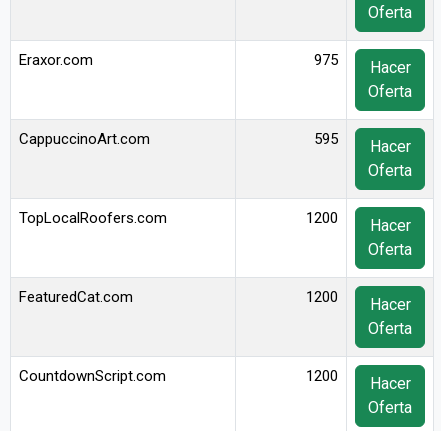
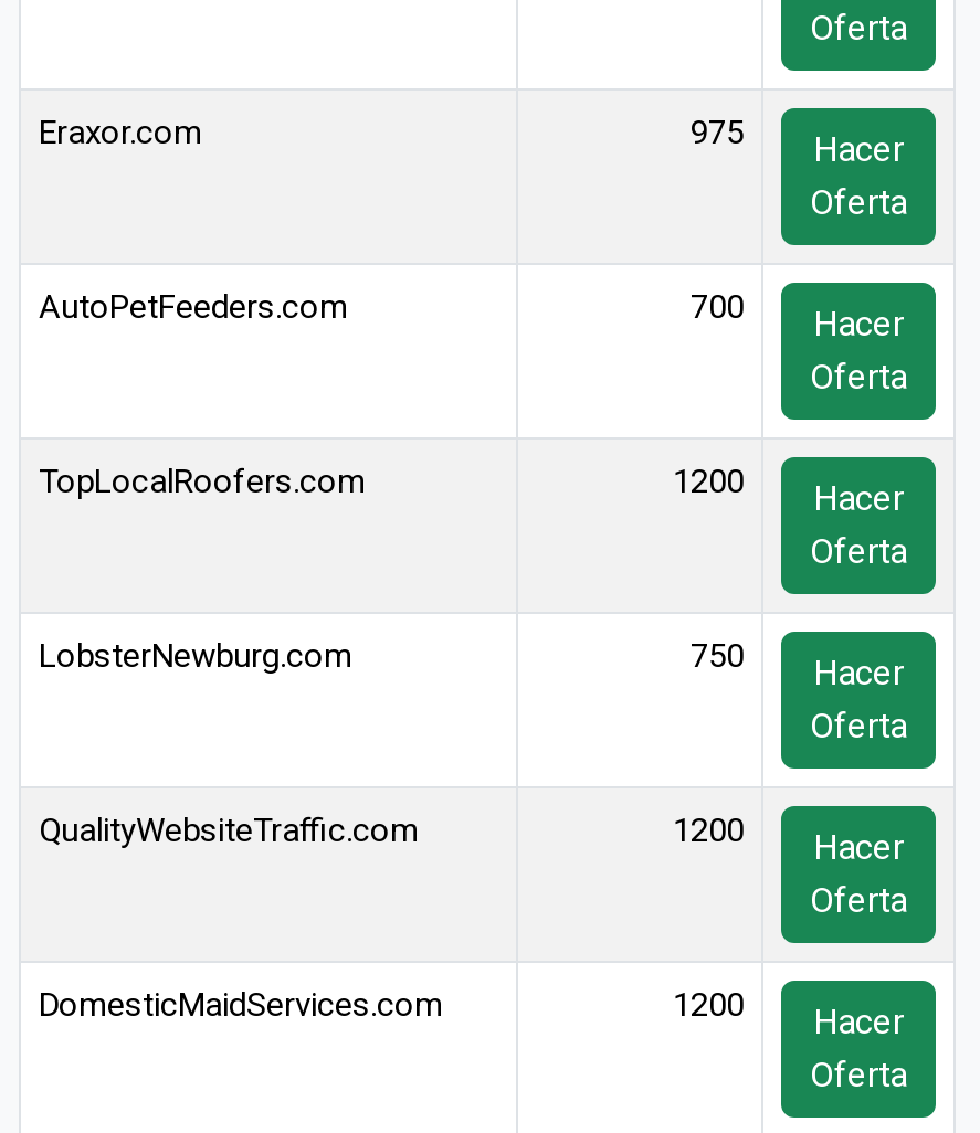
[19,130,338,148] CappuccinoArt.com | 595 -> [39,287,744,327] AutoPetFeeders.com | 700
[19,288,133,306] FeaturedCat.com -> [39,636,907,850] LobsterNewburg.com | 750 | Hacer | Oferta | QualityWebsiteTraffic.com
[19,367,166,385] CountdownScript.com -> [39,985,443,1025] DomesticMaidServices.com

